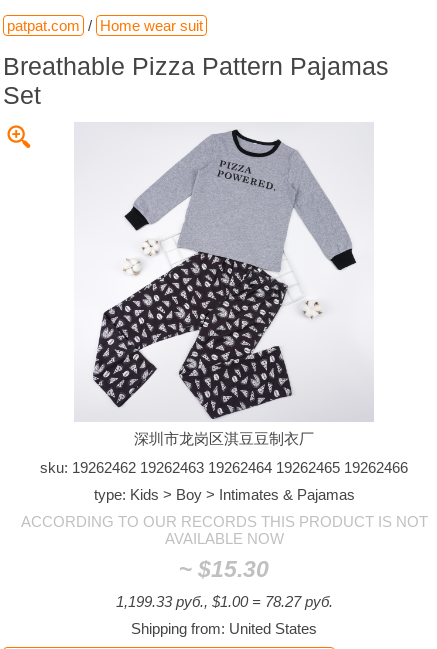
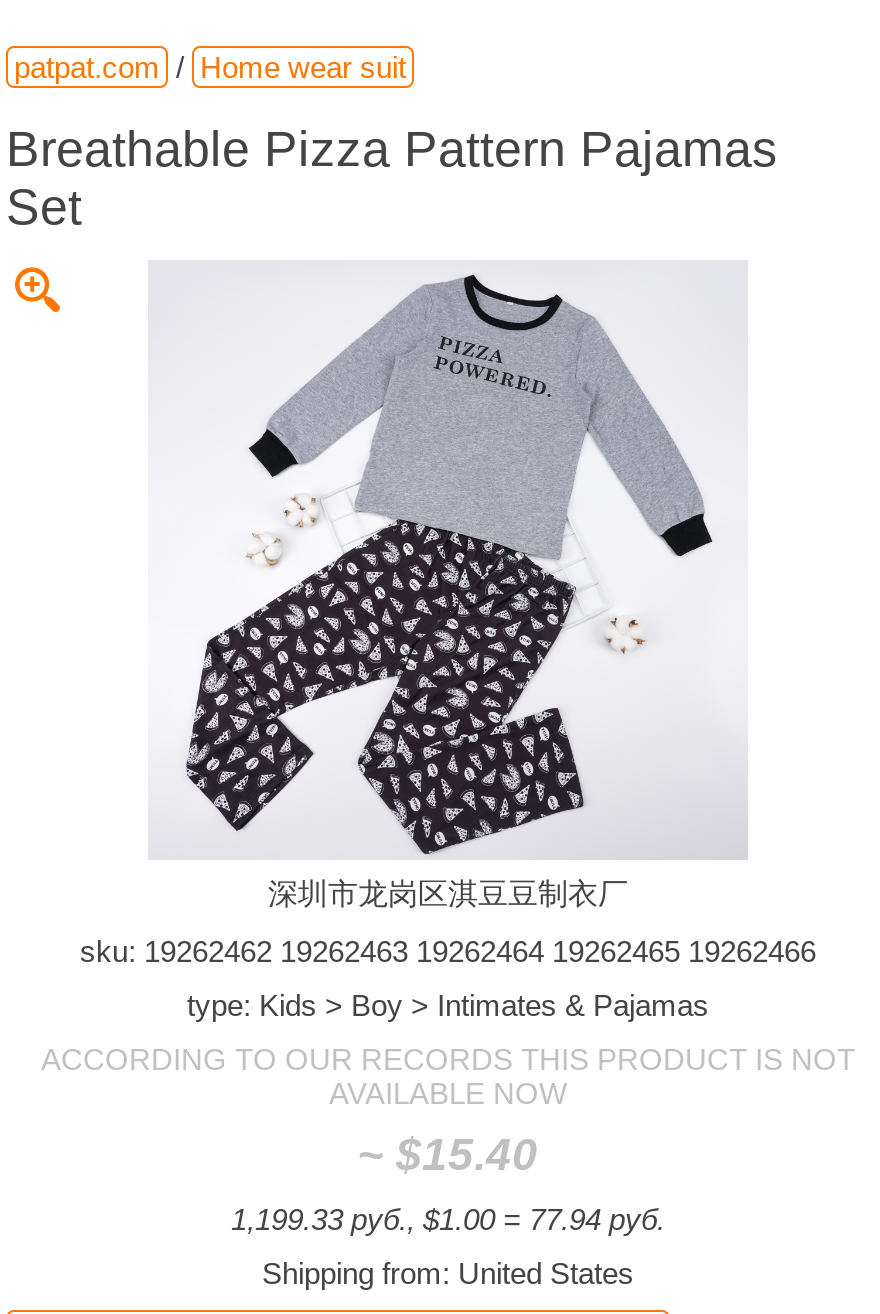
[179,557,269,582] ~ $15.30 -> [358,1130,538,1180] ~ $15.40
[115,593,332,610] 1,199.33 руб., $1.00 = 78.27 руб. -> [231,1202,665,1236] 1,199.33 руб., $1.00 = 77.94 руб.

